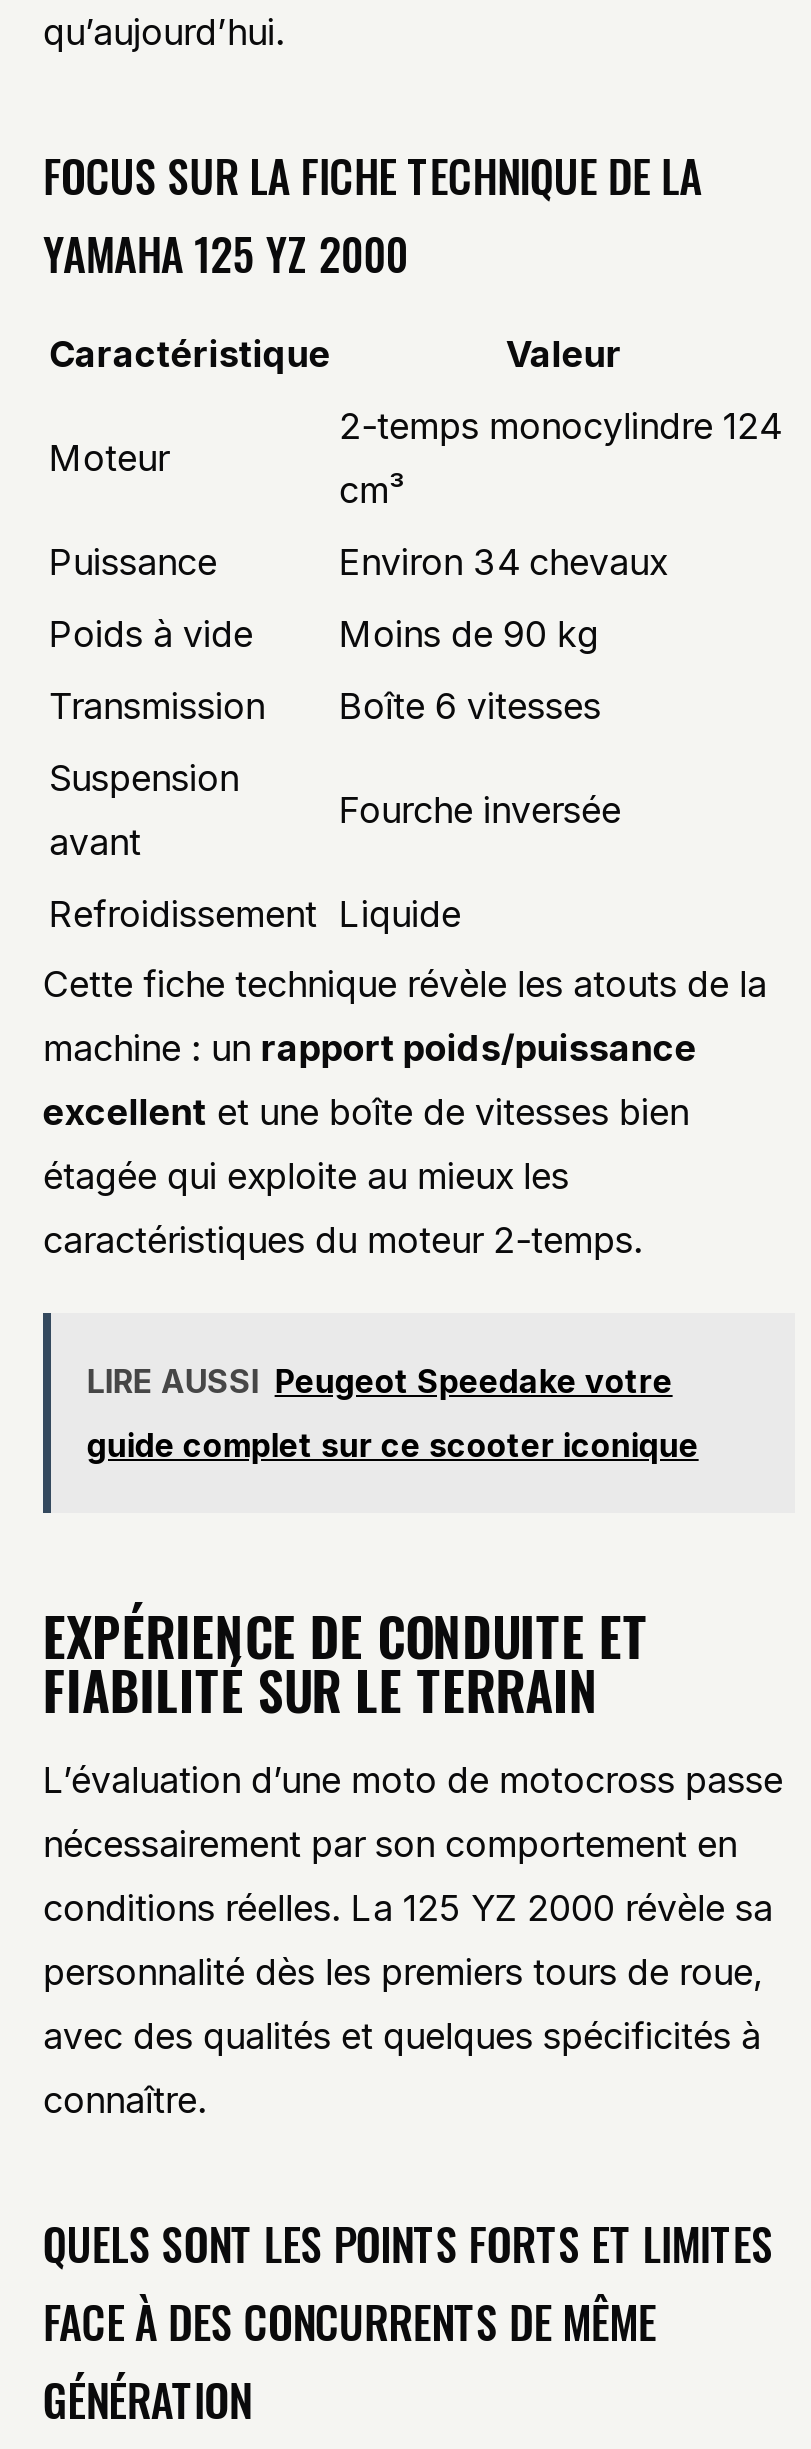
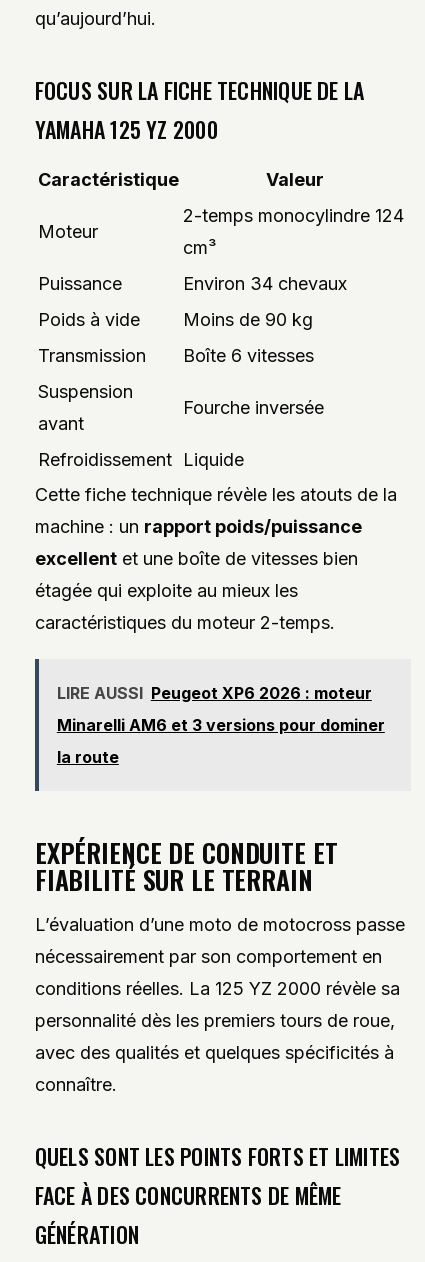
[87,1361,699,1465] LIRE AUSSI Peugeot Speedake votre | guide complet sur ce scooter iconique -> [57,683,385,767] LIRE AUSSI Peugeot XP6 2026 : moteur | Minarelli AM6 et 3 versions pour dominer | la route

